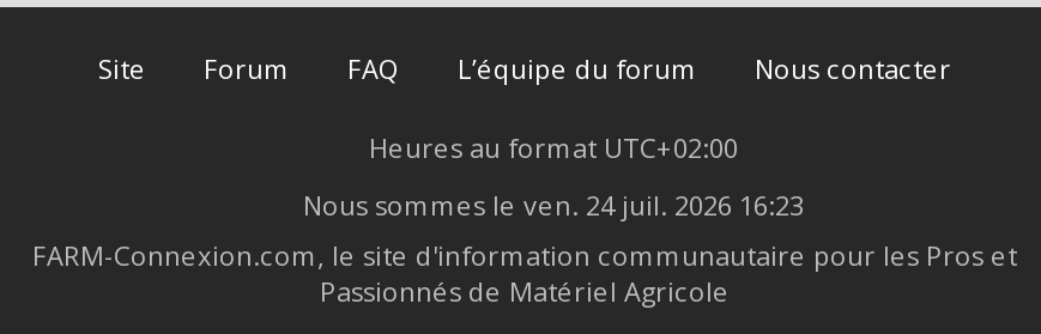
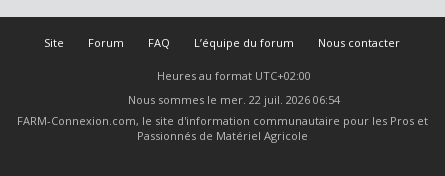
[303,187,804,223] Nous sommes le ven. 24 juil. 2026 16:23 -> [128,92,340,107] Nous sommes le mer. 22 juil. 2026 06:54

